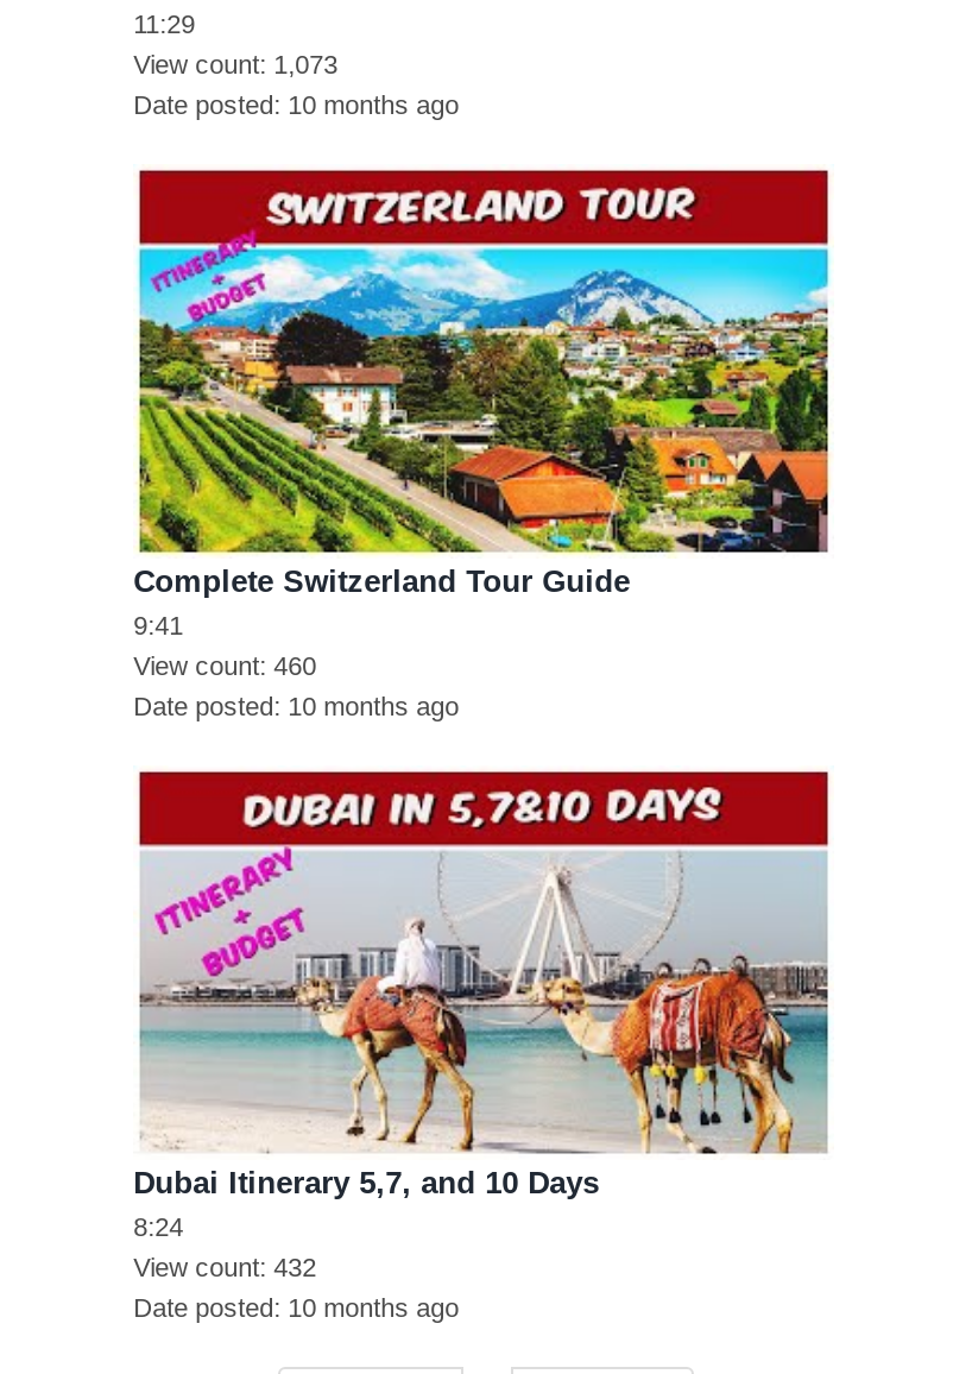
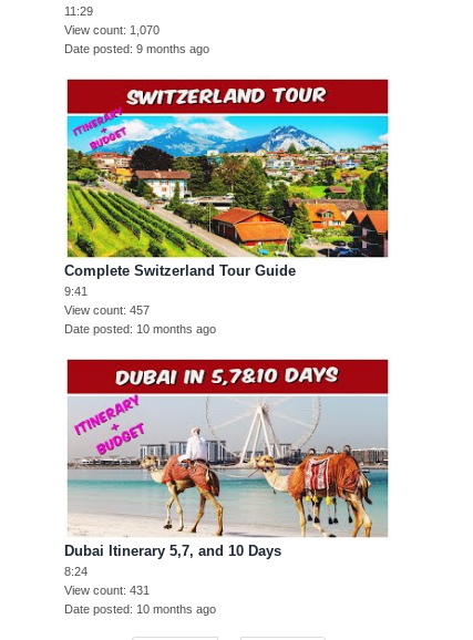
[133,50,338,78] View count 1,073 -> [64,23,160,37] View count 1,070
[133,90,459,119] Date posted 10 months ago -> [64,42,209,55] Date posted 9 months ago
[133,651,316,680] View count 460 -> [64,303,150,317] View count 457
[133,1253,316,1281] View count 432 -> [64,583,150,597] View count 431

